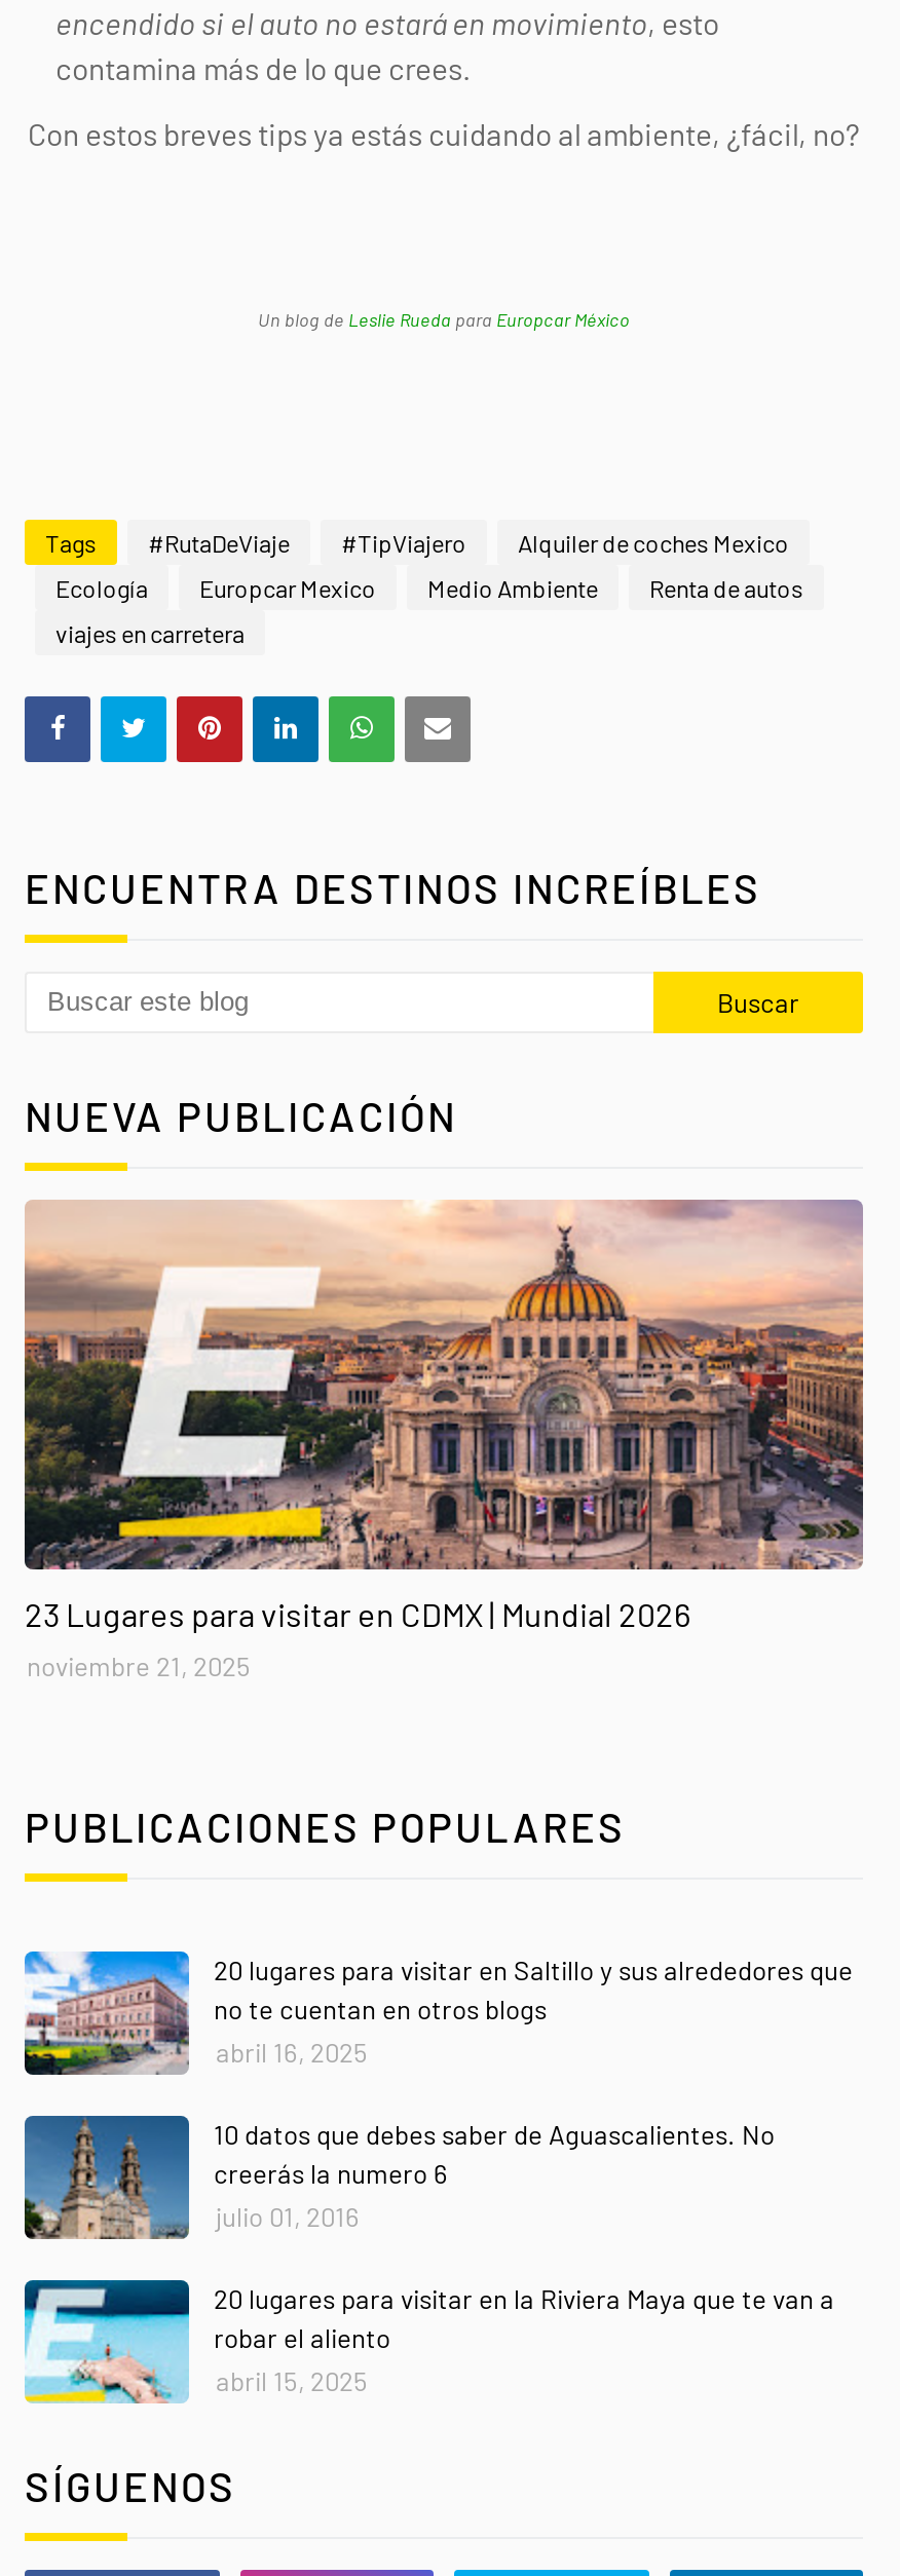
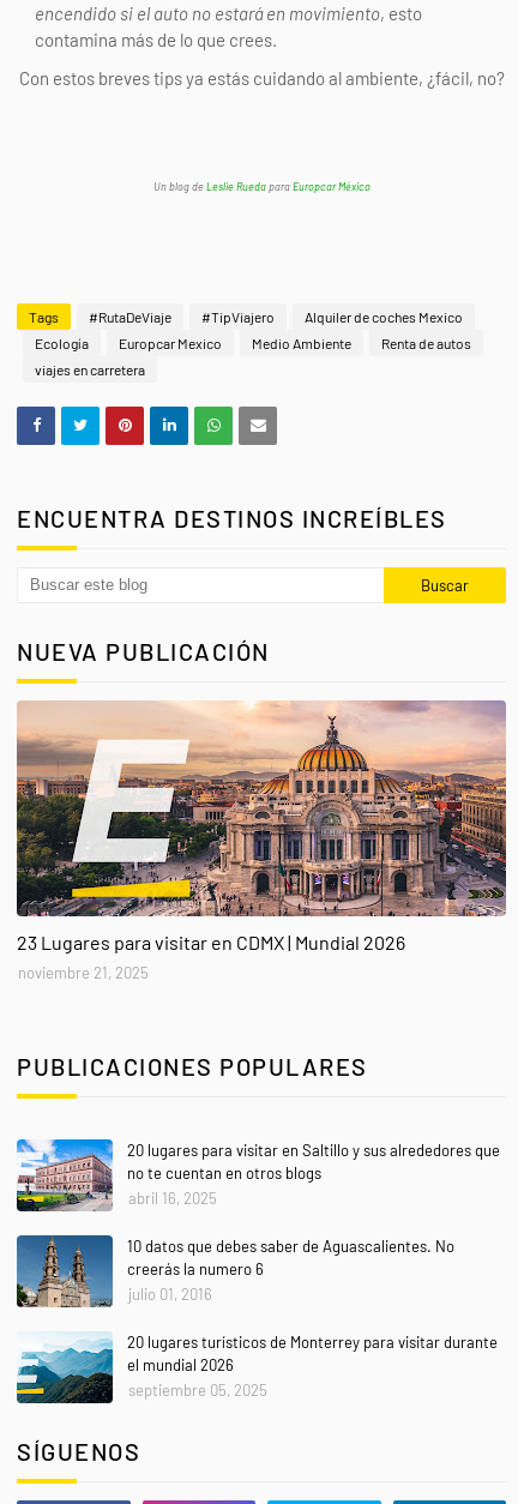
[23,2278,834,2403] [image] | 20 lugares para visitar en la Riviera Maya que te van a | robar el aliento | abril 15, 2025 -> [16,1331,498,1404] [image] | 20 lugares turísticos de Monterrey para visitar durante | el mundial 2026 | septiembre 05, 2025

